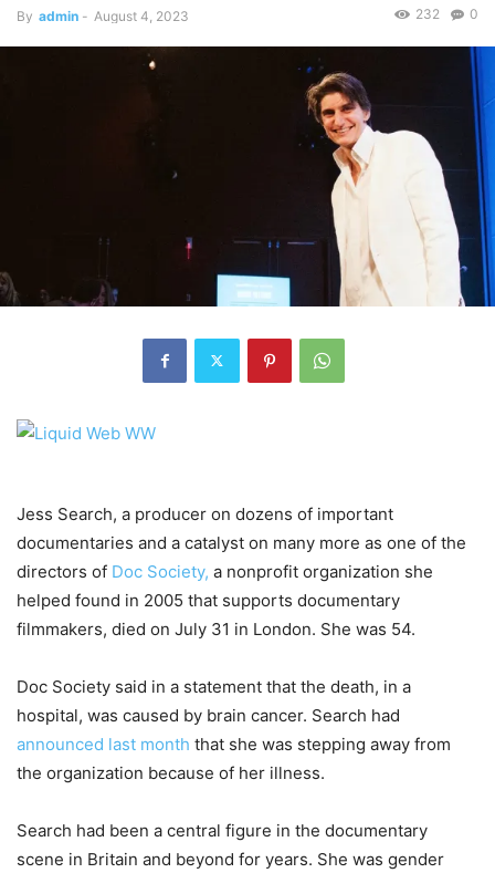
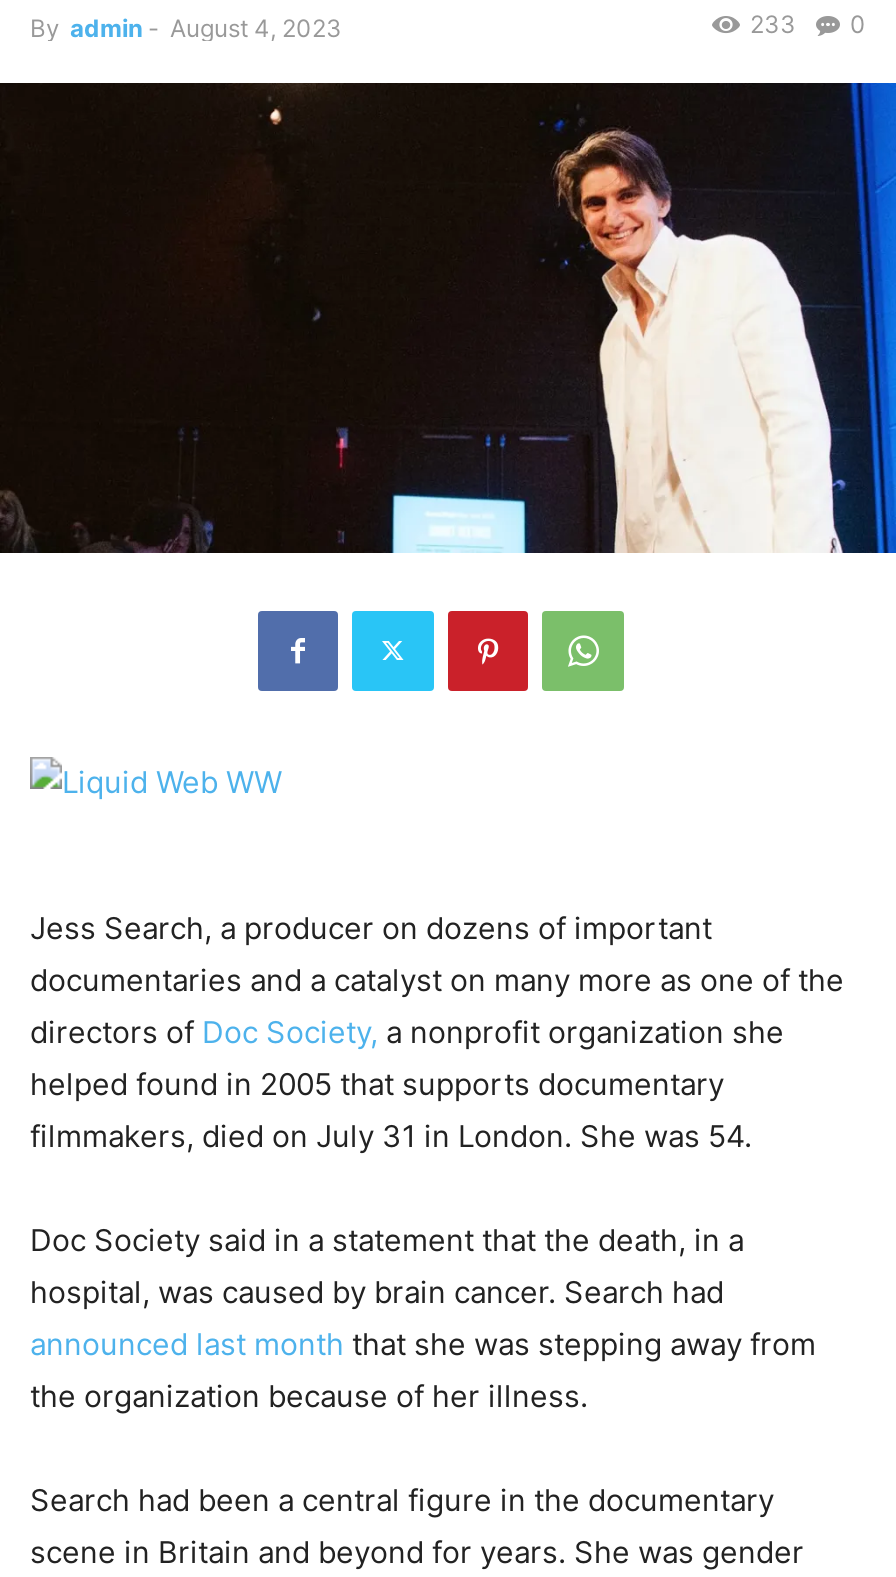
[415,6,478,22] 232 0 -> [750,9,866,39] 233 0

